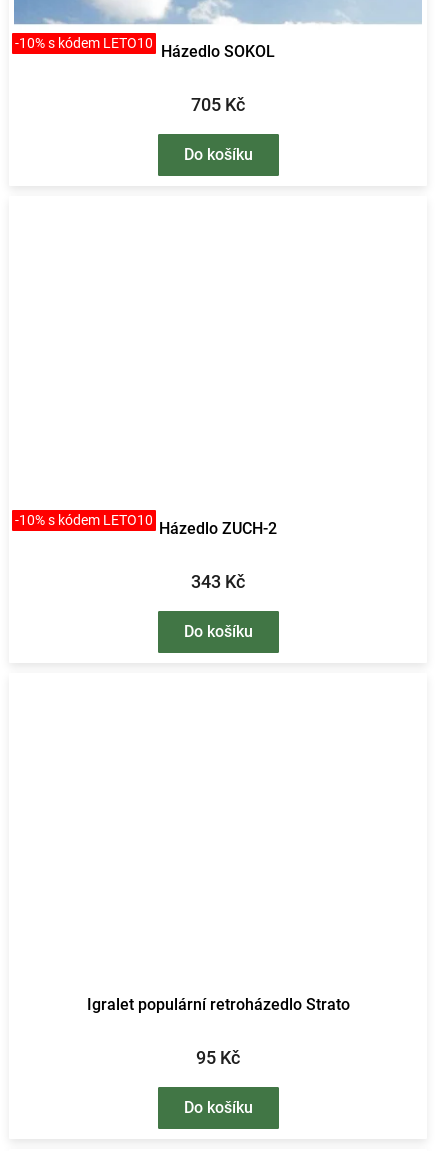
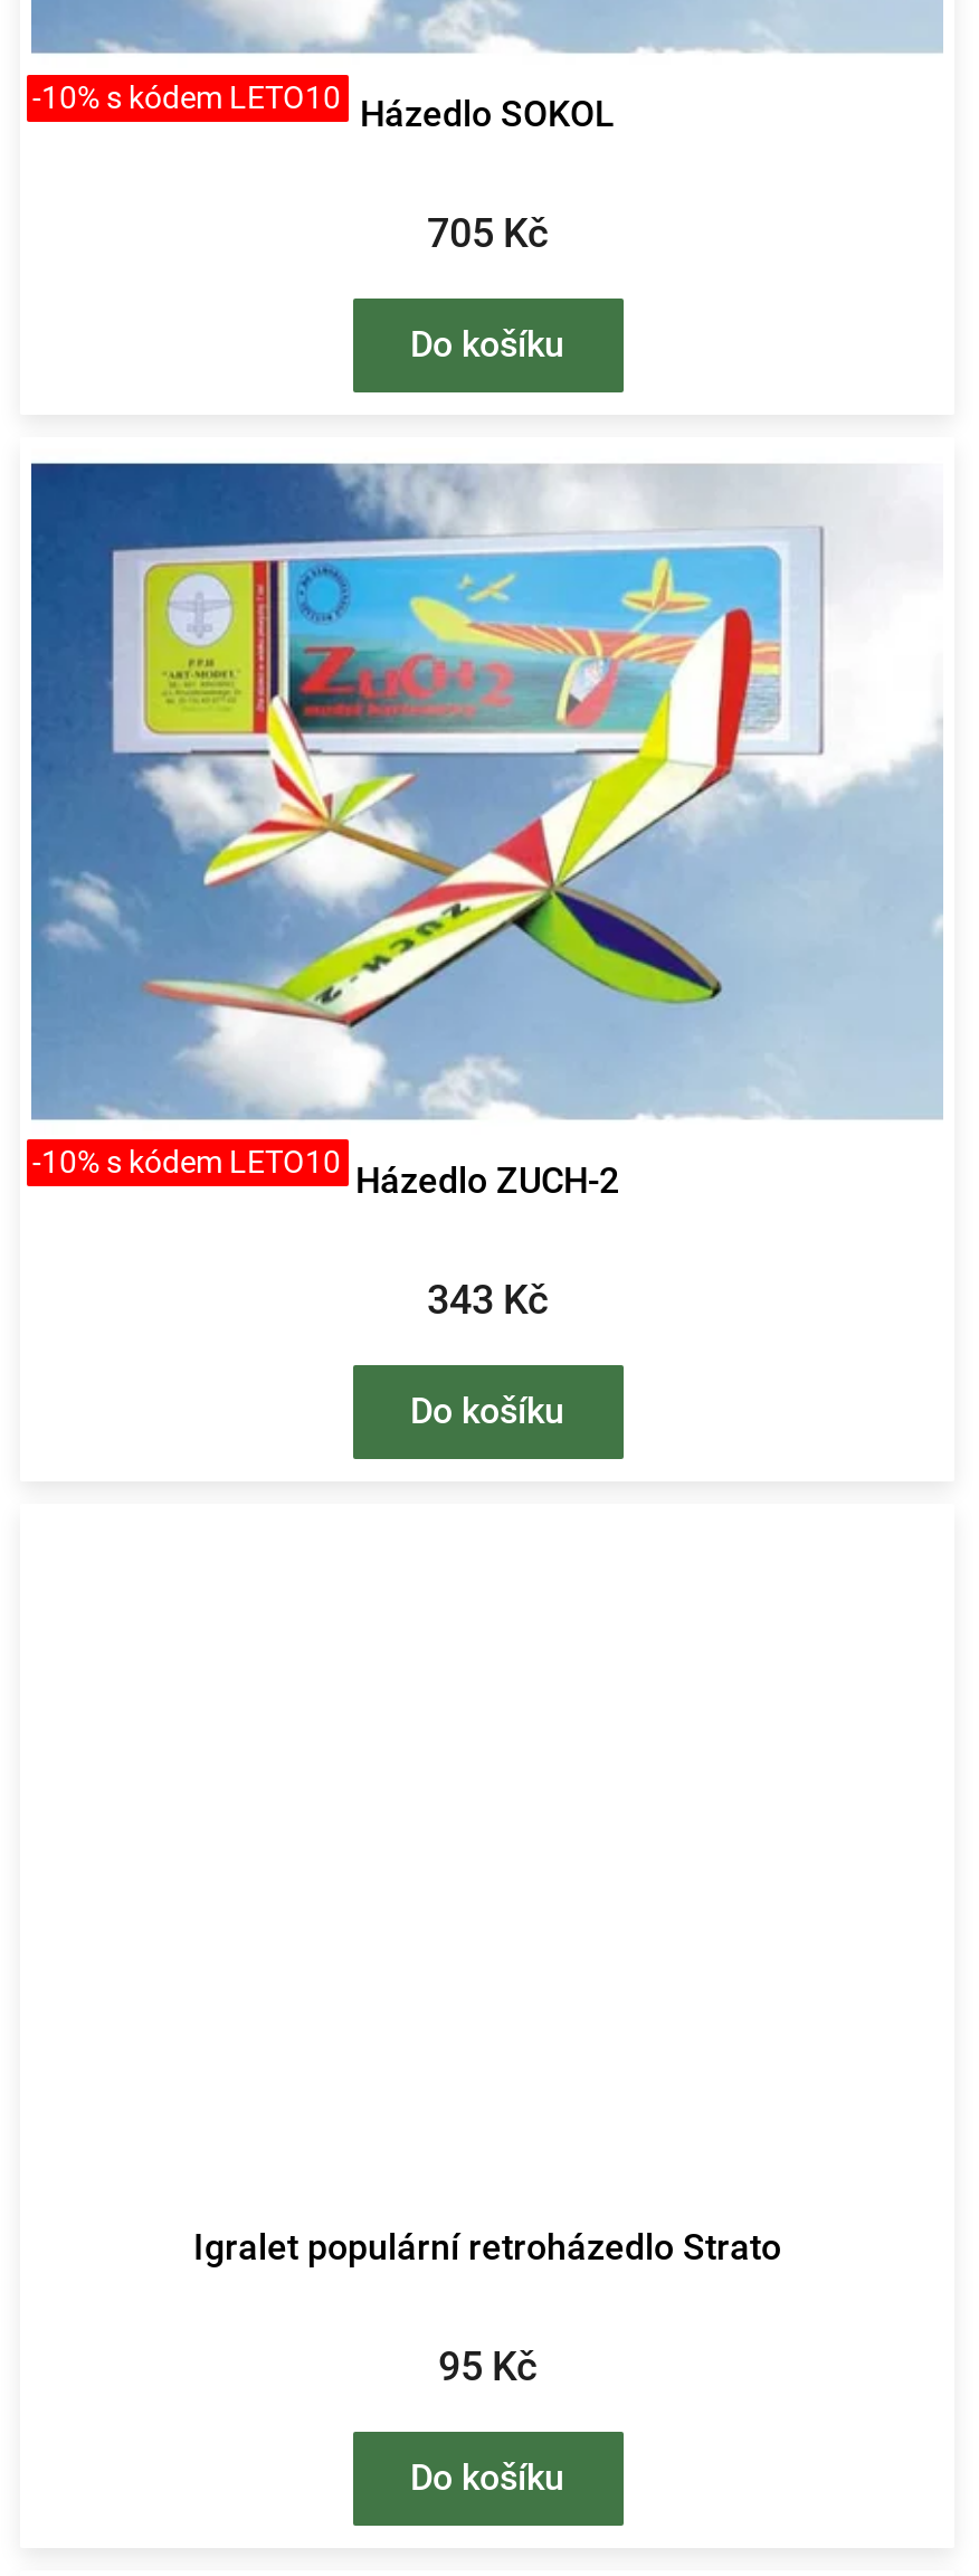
none -> [29,461,943,1140] [image]

